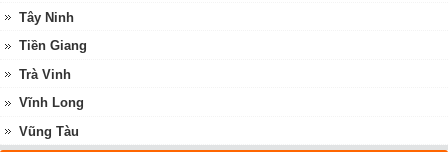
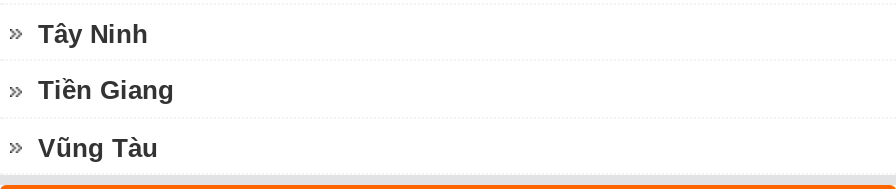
[19,67,84,110] Trà Vinh | Vĩnh Long -> none

